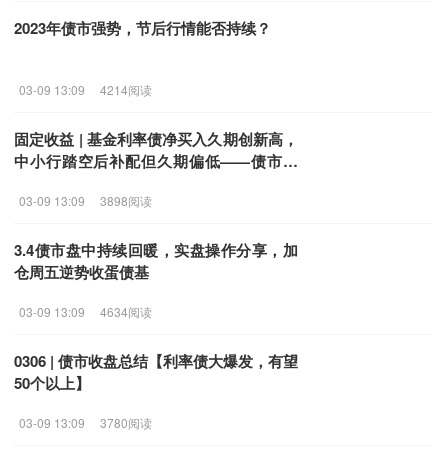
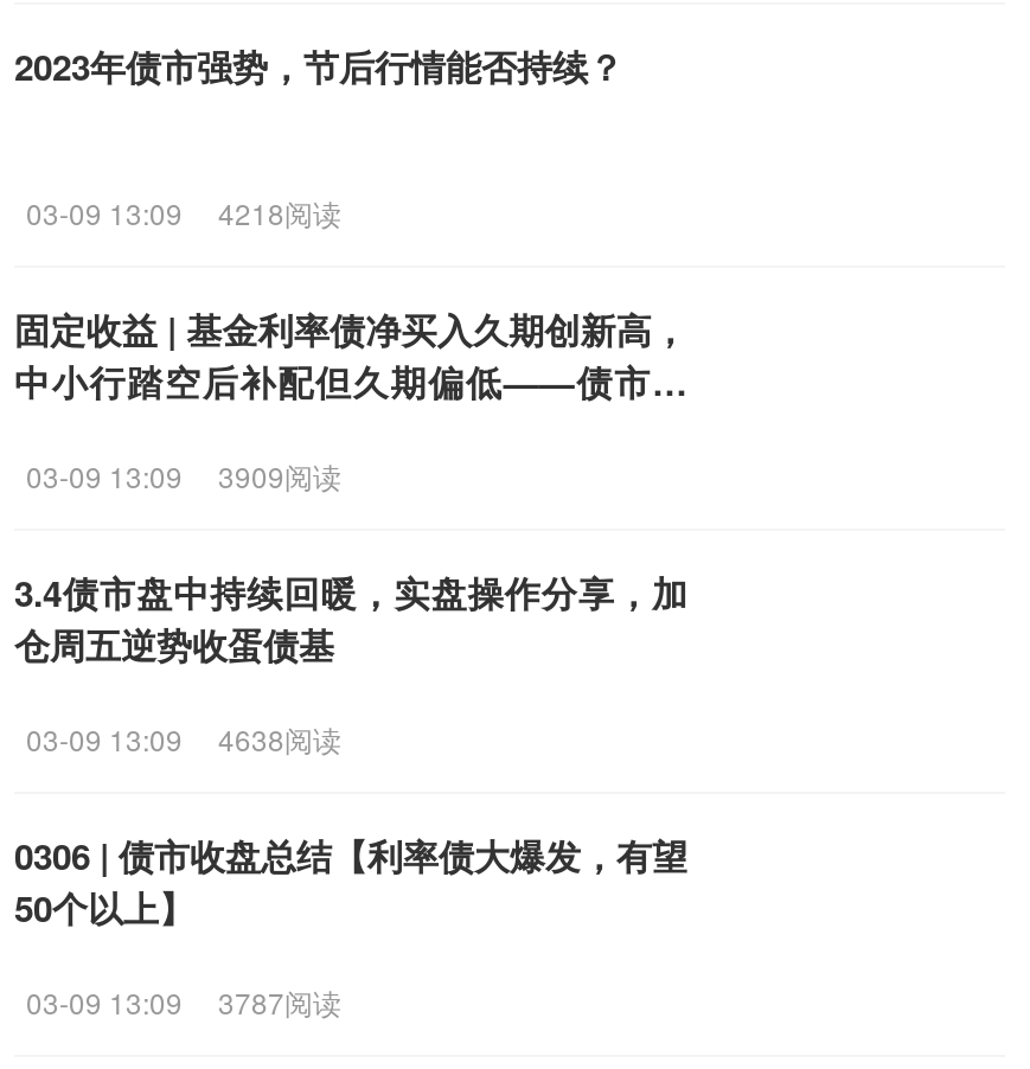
[19,81,152,98] 03-09 13:09 4214阅读 -> [26,192,341,232] 03-09 13:09 4218阅读
[19,192,152,209] 03-09 13:09 3898阅读 -> [26,455,341,495] 03-09 13:09 3909阅读
[19,303,152,320] 03-09 13:09 4634阅读 -> [26,718,341,758] 03-09 13:09 4638阅读
[19,414,152,431] 03-09 13:09 3780阅读 -> [26,981,341,1022] 03-09 13:09 3787阅读

